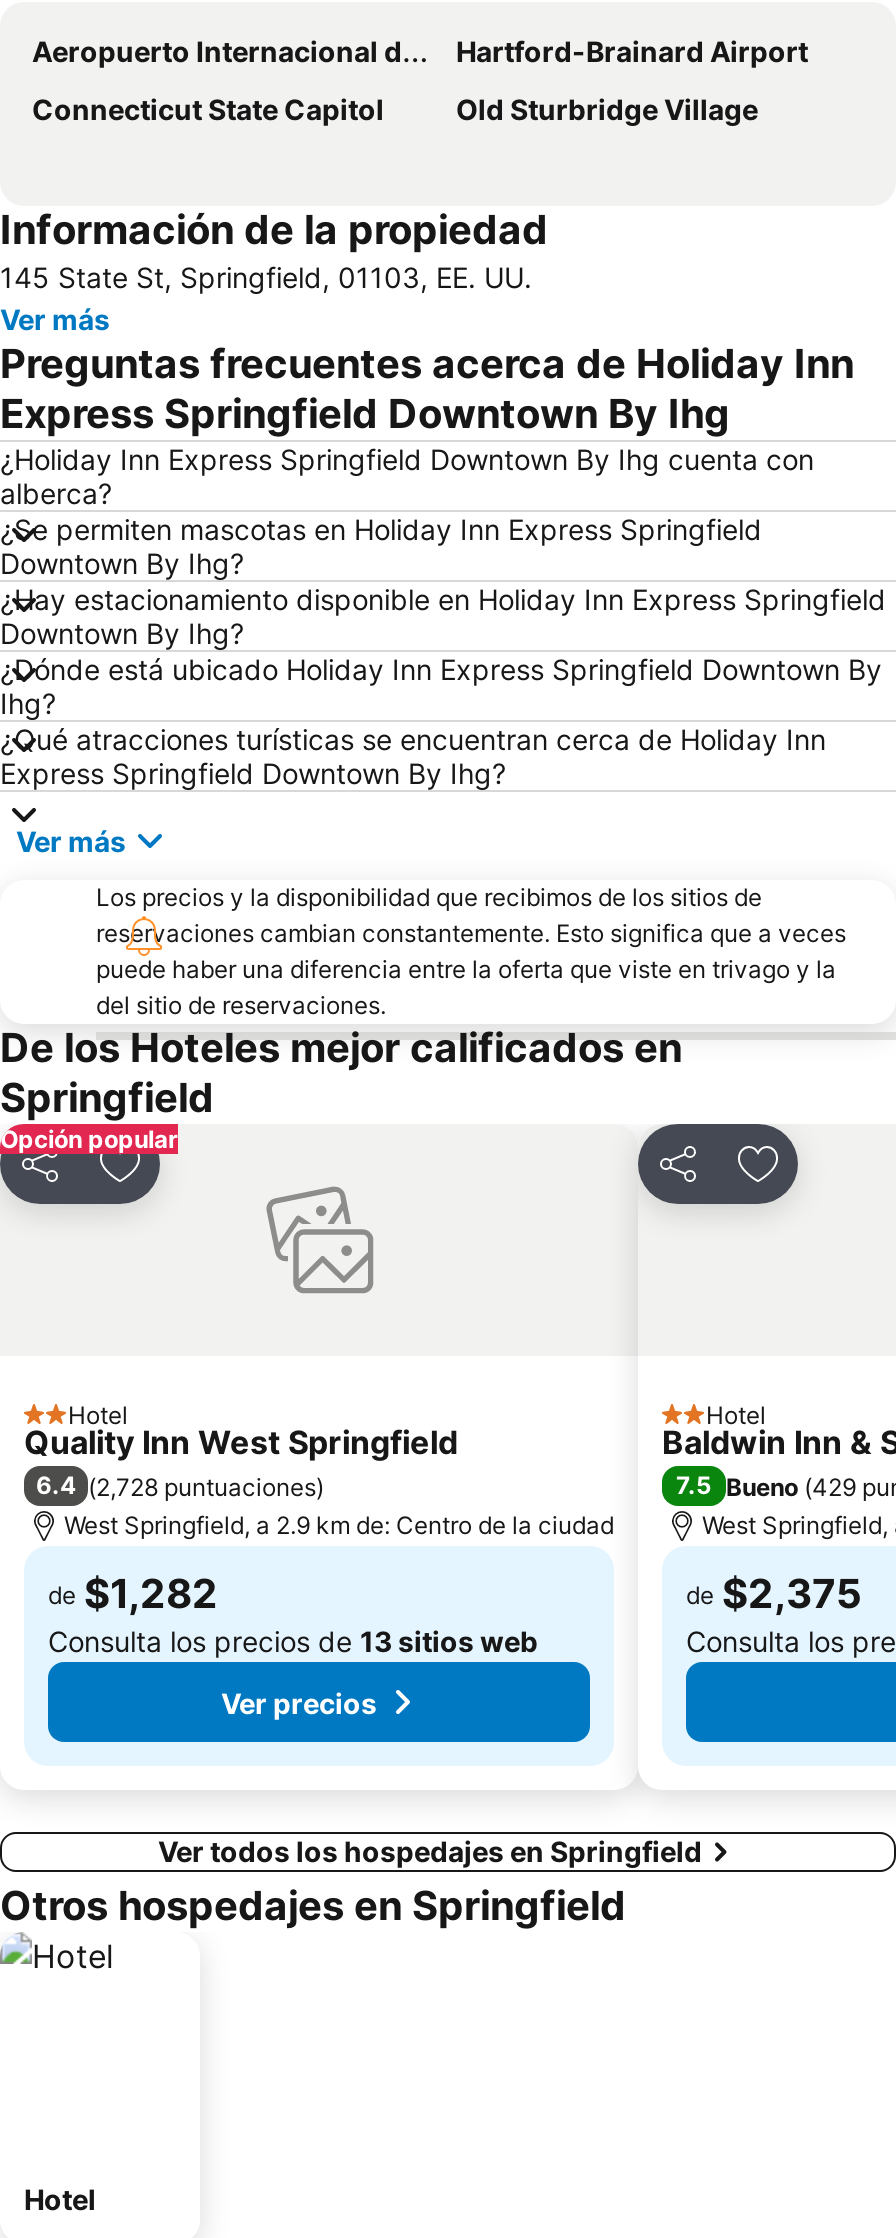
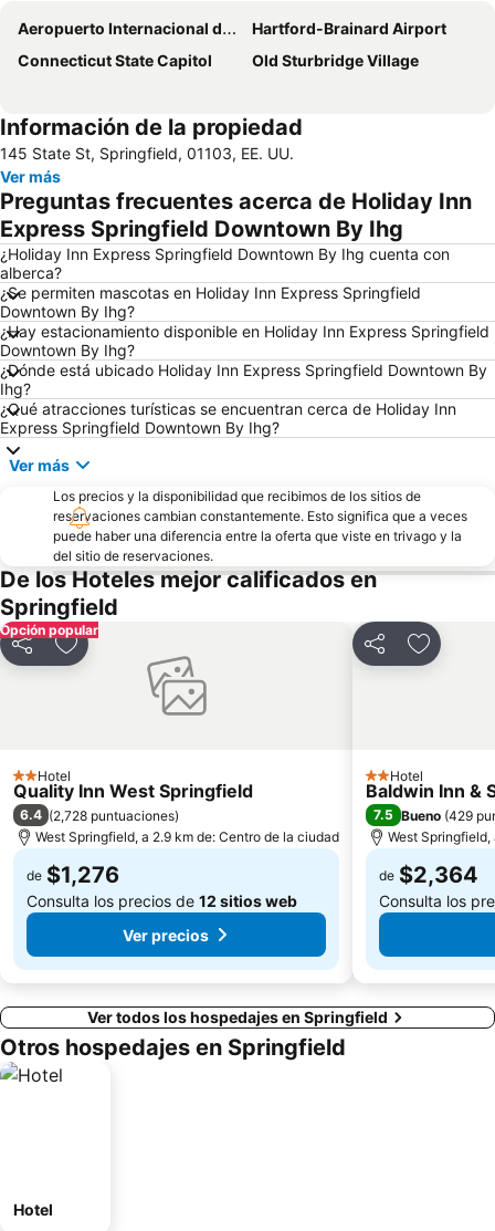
[48,1571,218,1619] de $1,282 -> [27,862,119,889] de $1,276
[686,1571,862,1619] de $2,375 -> [379,862,478,889] de $2,364
[48,1625,538,1659] Consulta los precios de 13 sitios web -> [27,892,297,911] Consulta los precios de 12 sitios web

